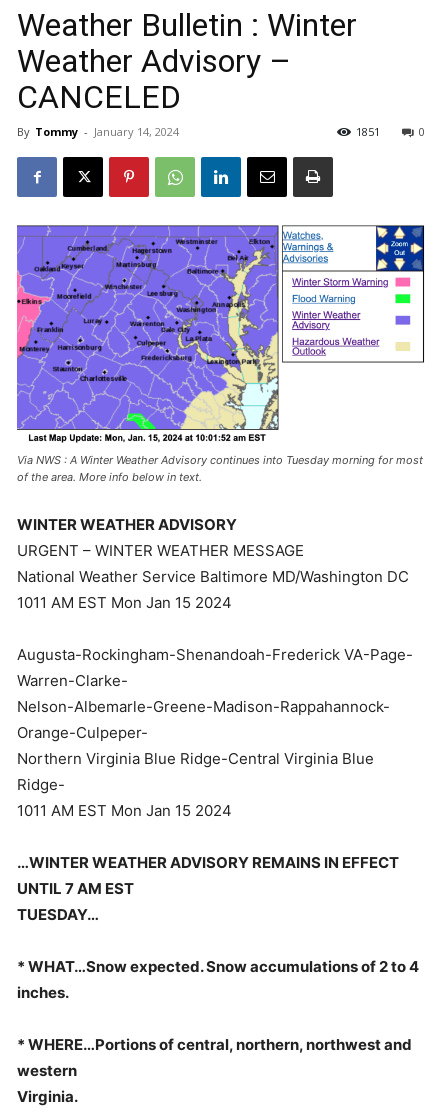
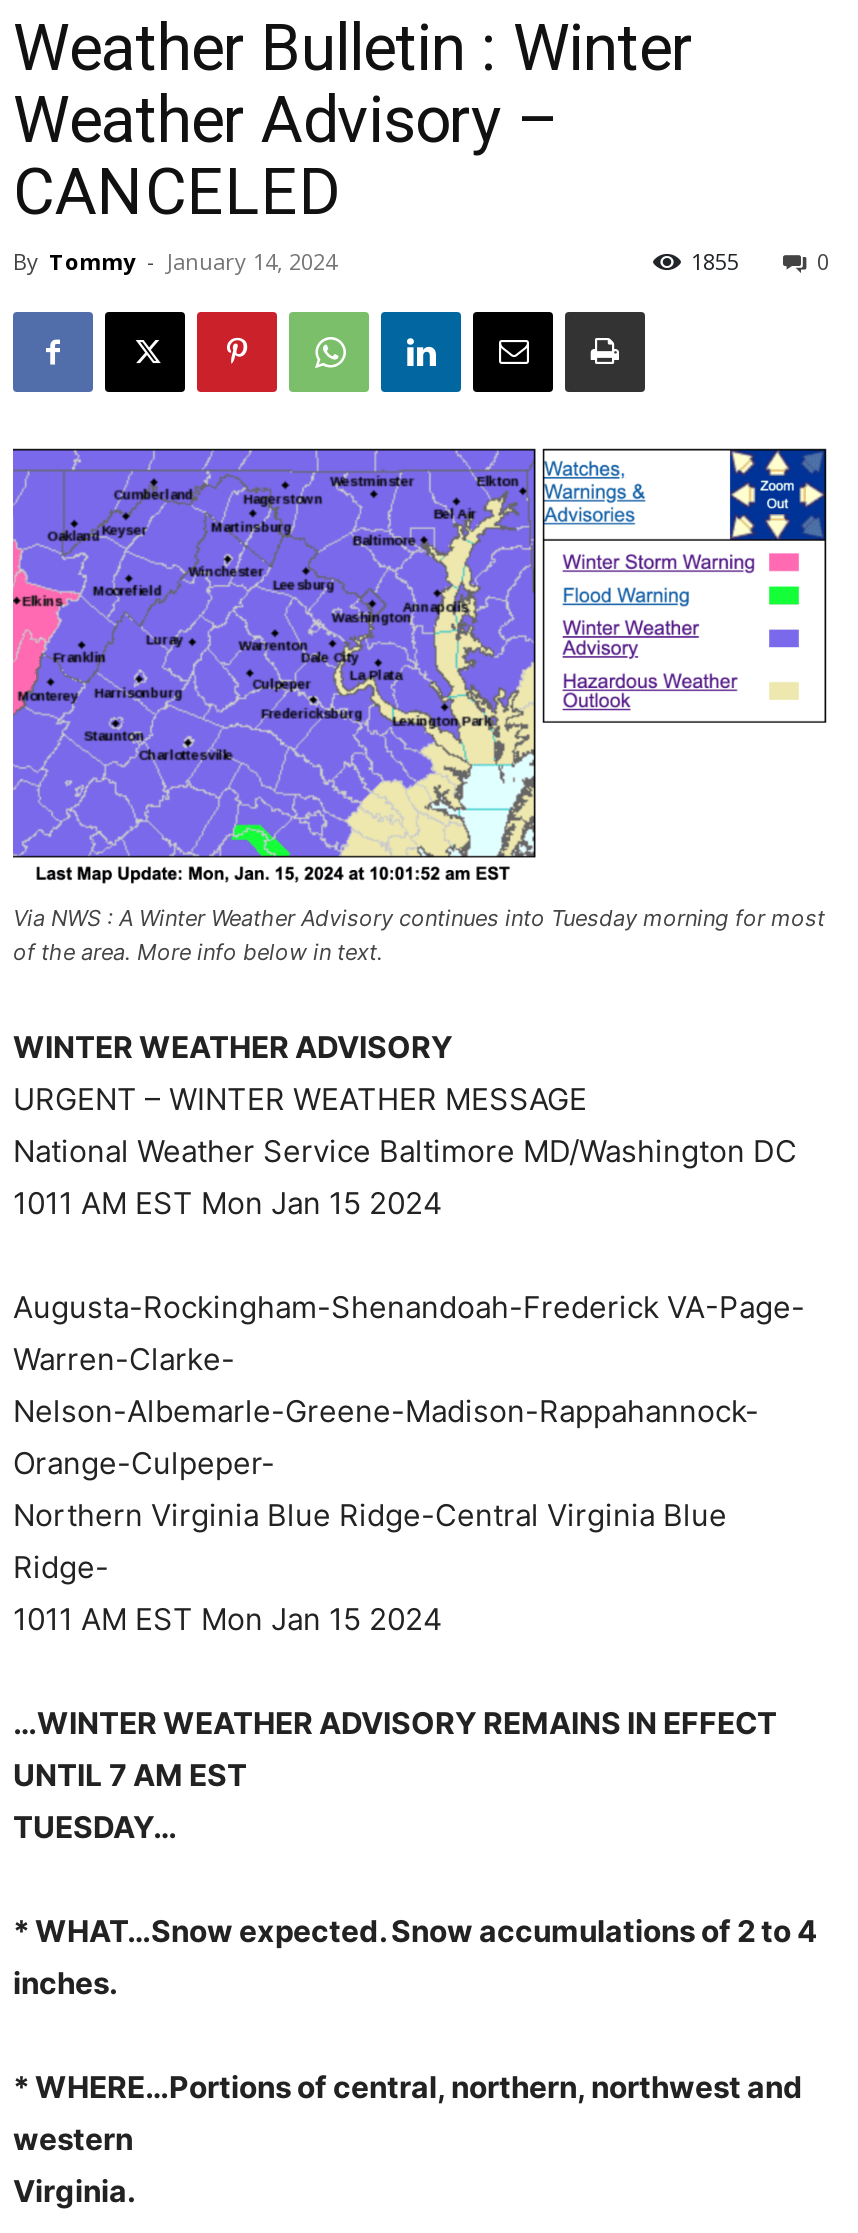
[356,124,380,139] 1851 -> [691,246,739,276] 1855

